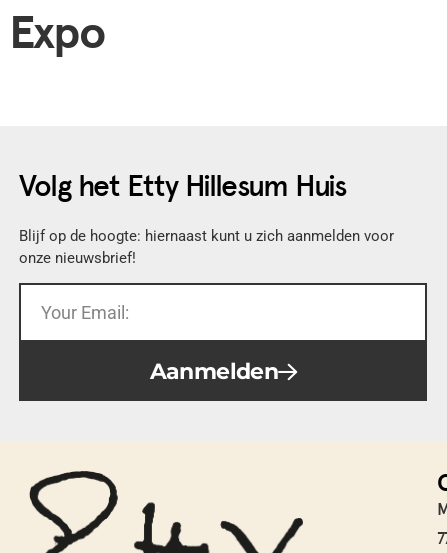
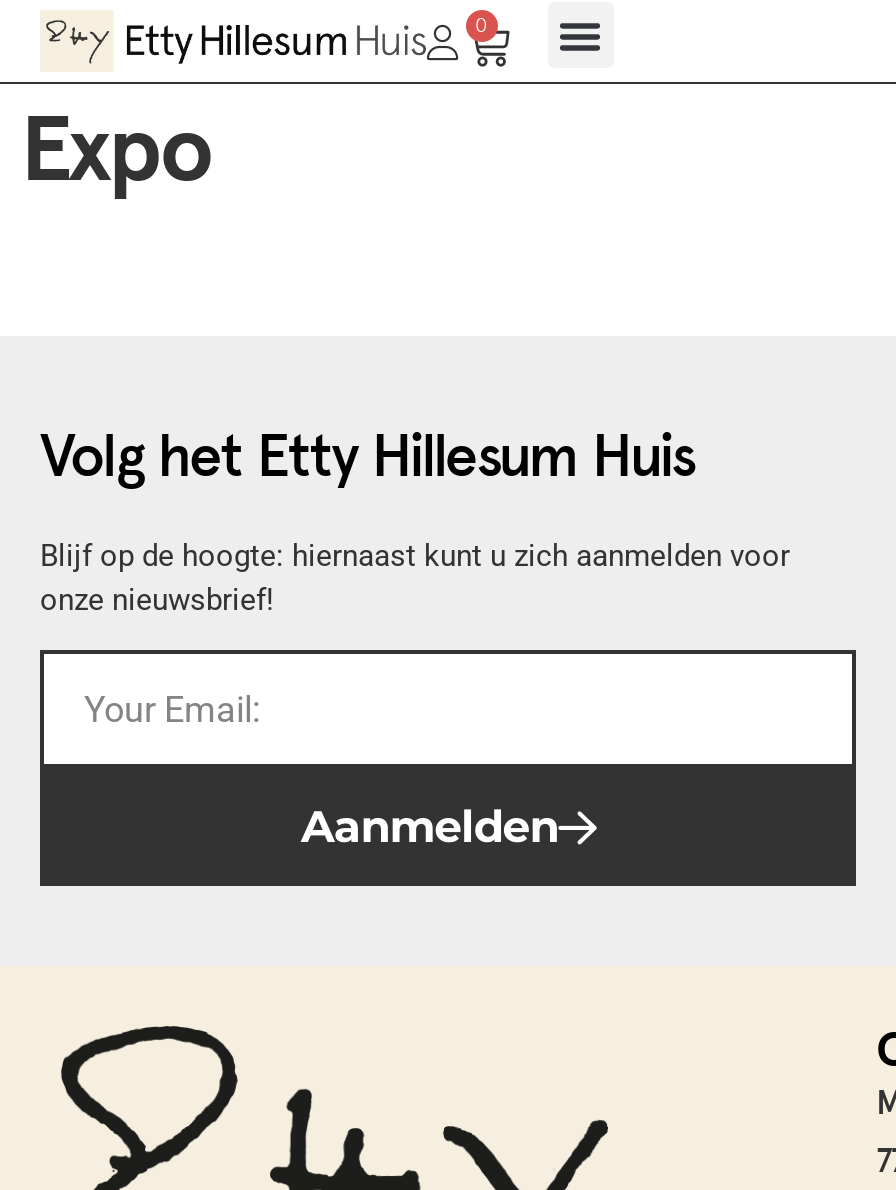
none -> [475,14,487,36] 0

